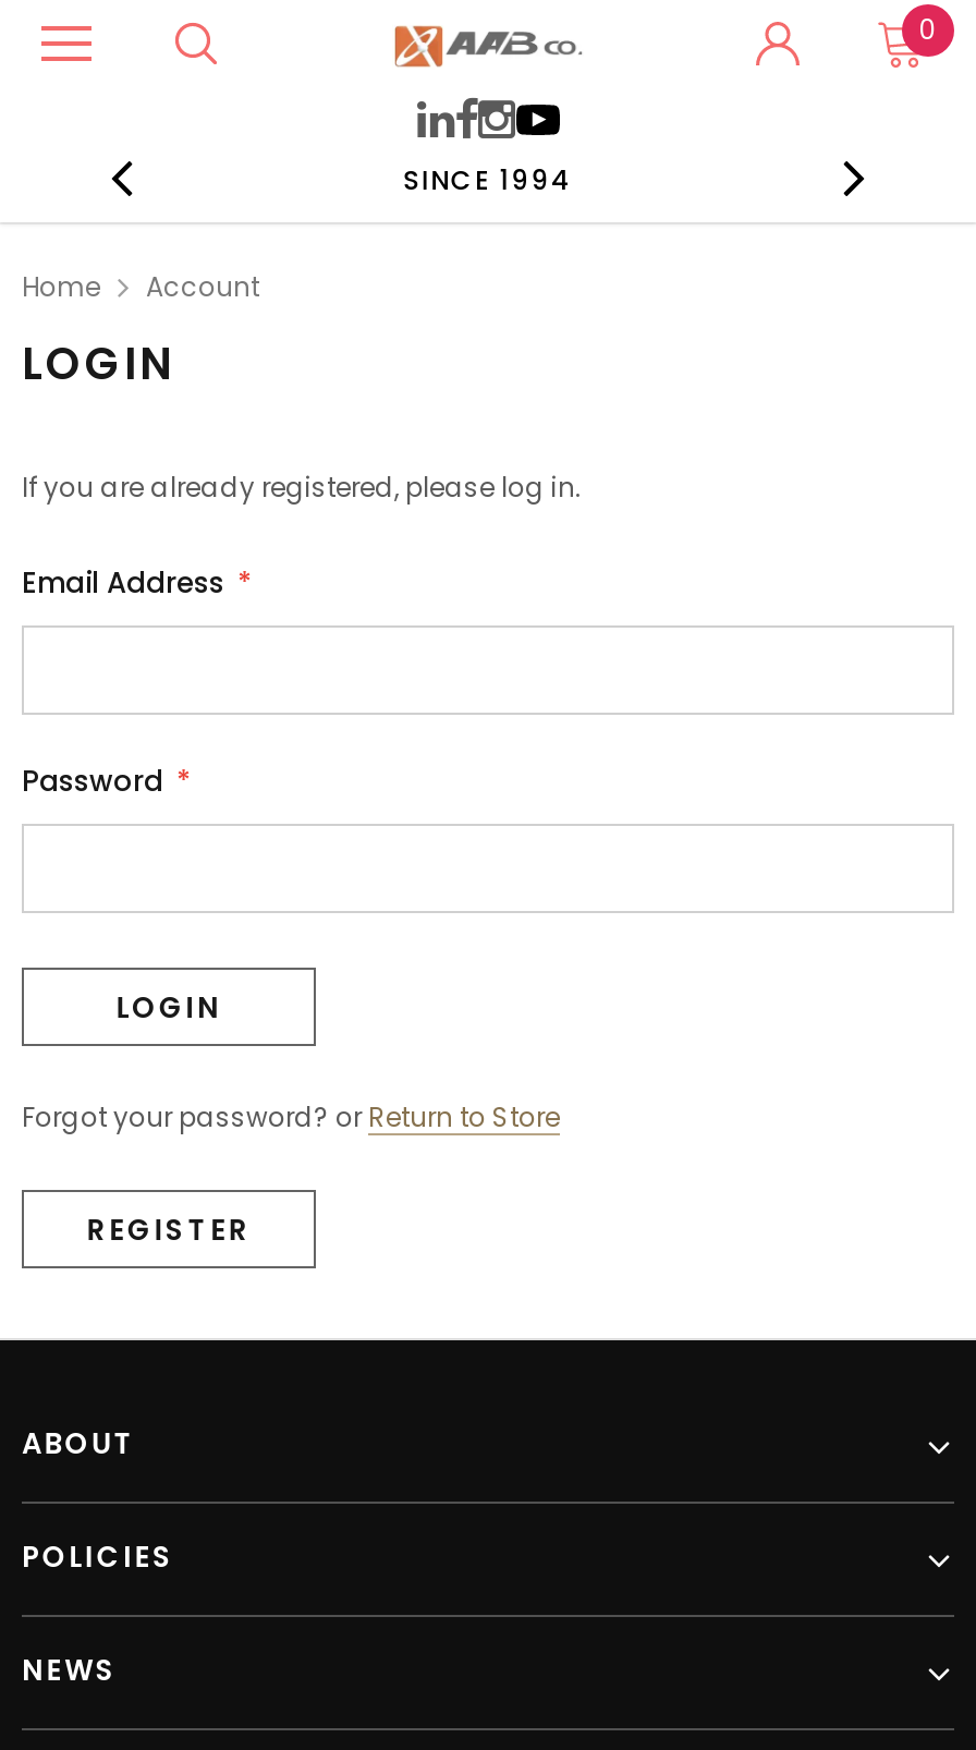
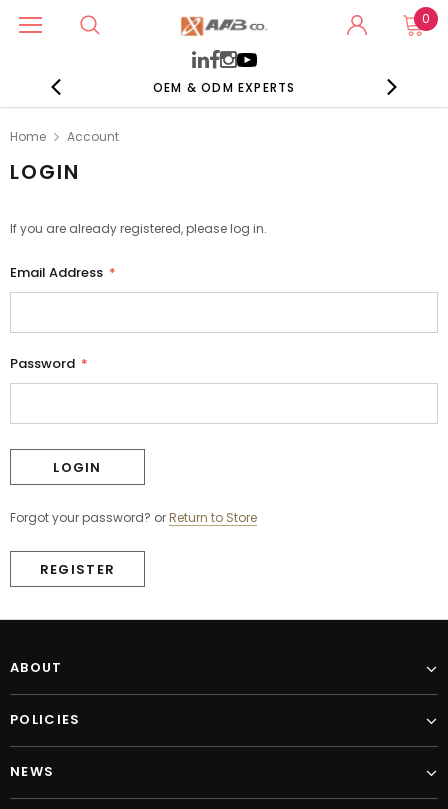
[403,161,573,198] SINCE 1994 -> [153,79,295,96] OEM & ODM EXPERTS

